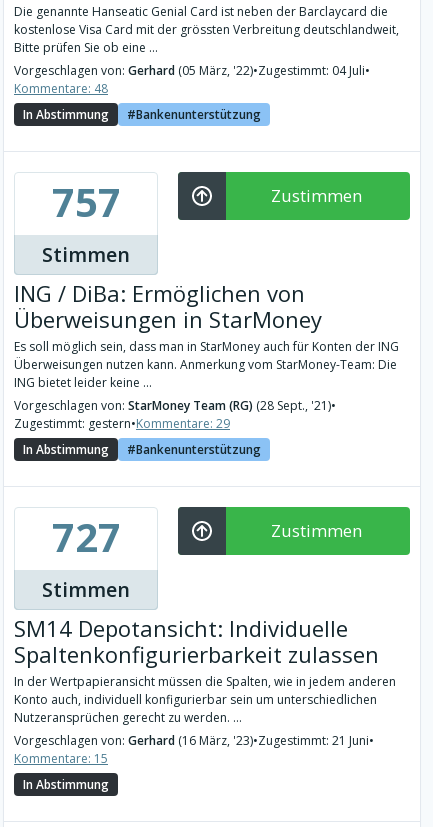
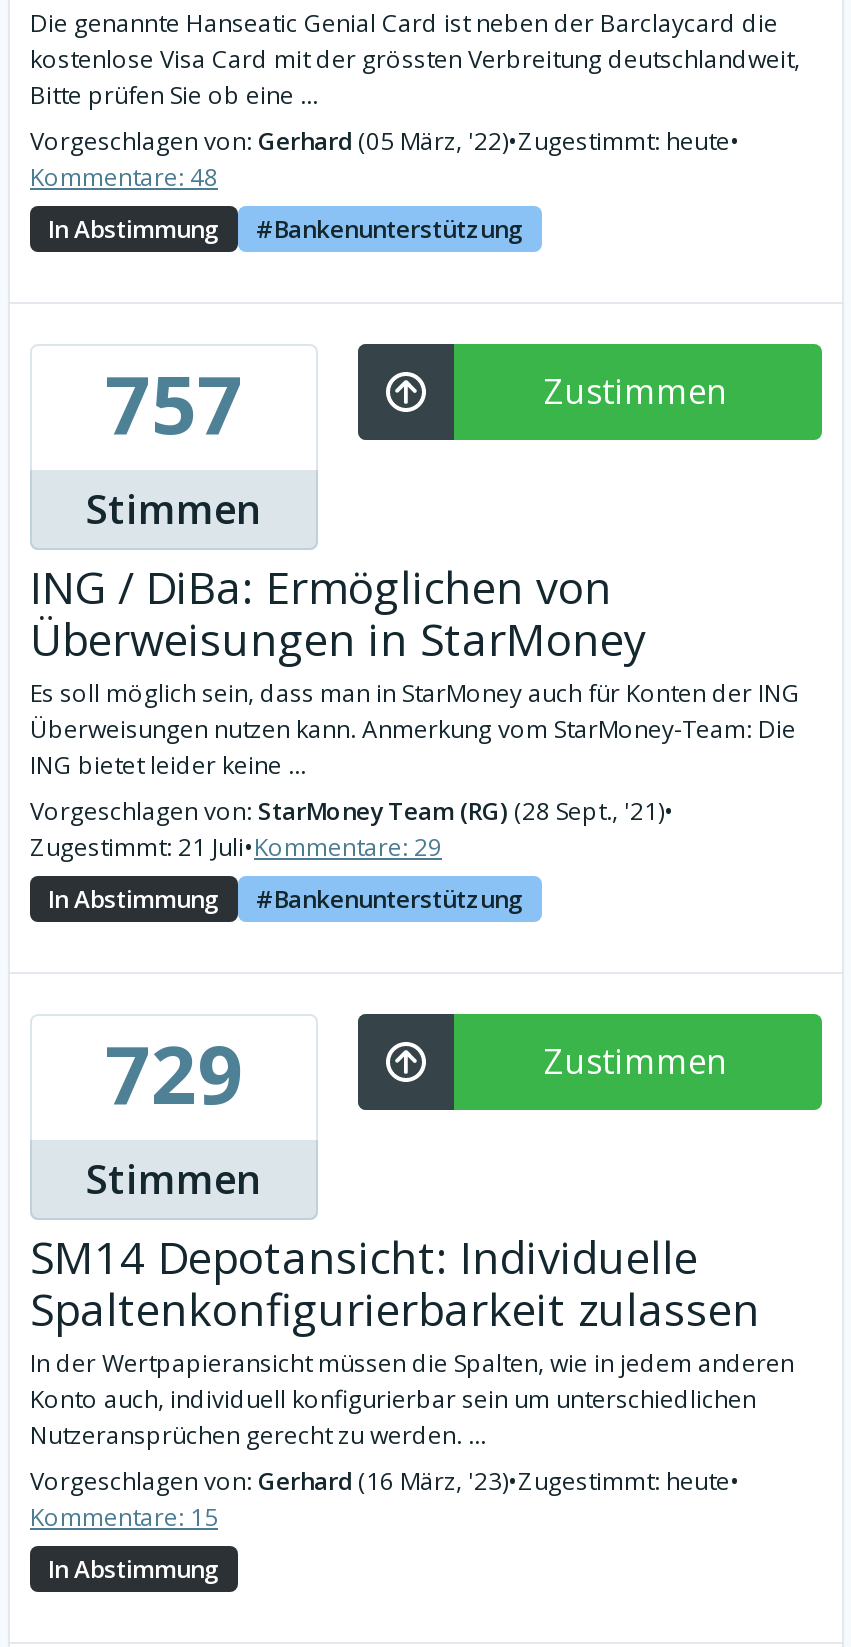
[14,62,370,79] Vorgeschlagen von: Gerhard (05 März, '22)•Zugestimmt: 04 Juli• -> [30,124,740,158] Vorgeschlagen von: Gerhard (05 März, '22)•Zugestimmt: heute•
[14,415,230,432] Zugestimmt: gestern•Kommentare: 29 -> [30,830,442,864] Zugestimmt: 21 Juli•Kommentare: 29
[51,509,120,564] 727 -> [105,1018,243,1128] 729
[14,732,374,749] Vorgeschlagen von: Gerhard (16 März, '23)•Zugestimmt: 21 Juni• -> [30,1464,740,1498] Vorgeschlagen von: Gerhard (16 März, '23)•Zugestimmt: heute•

